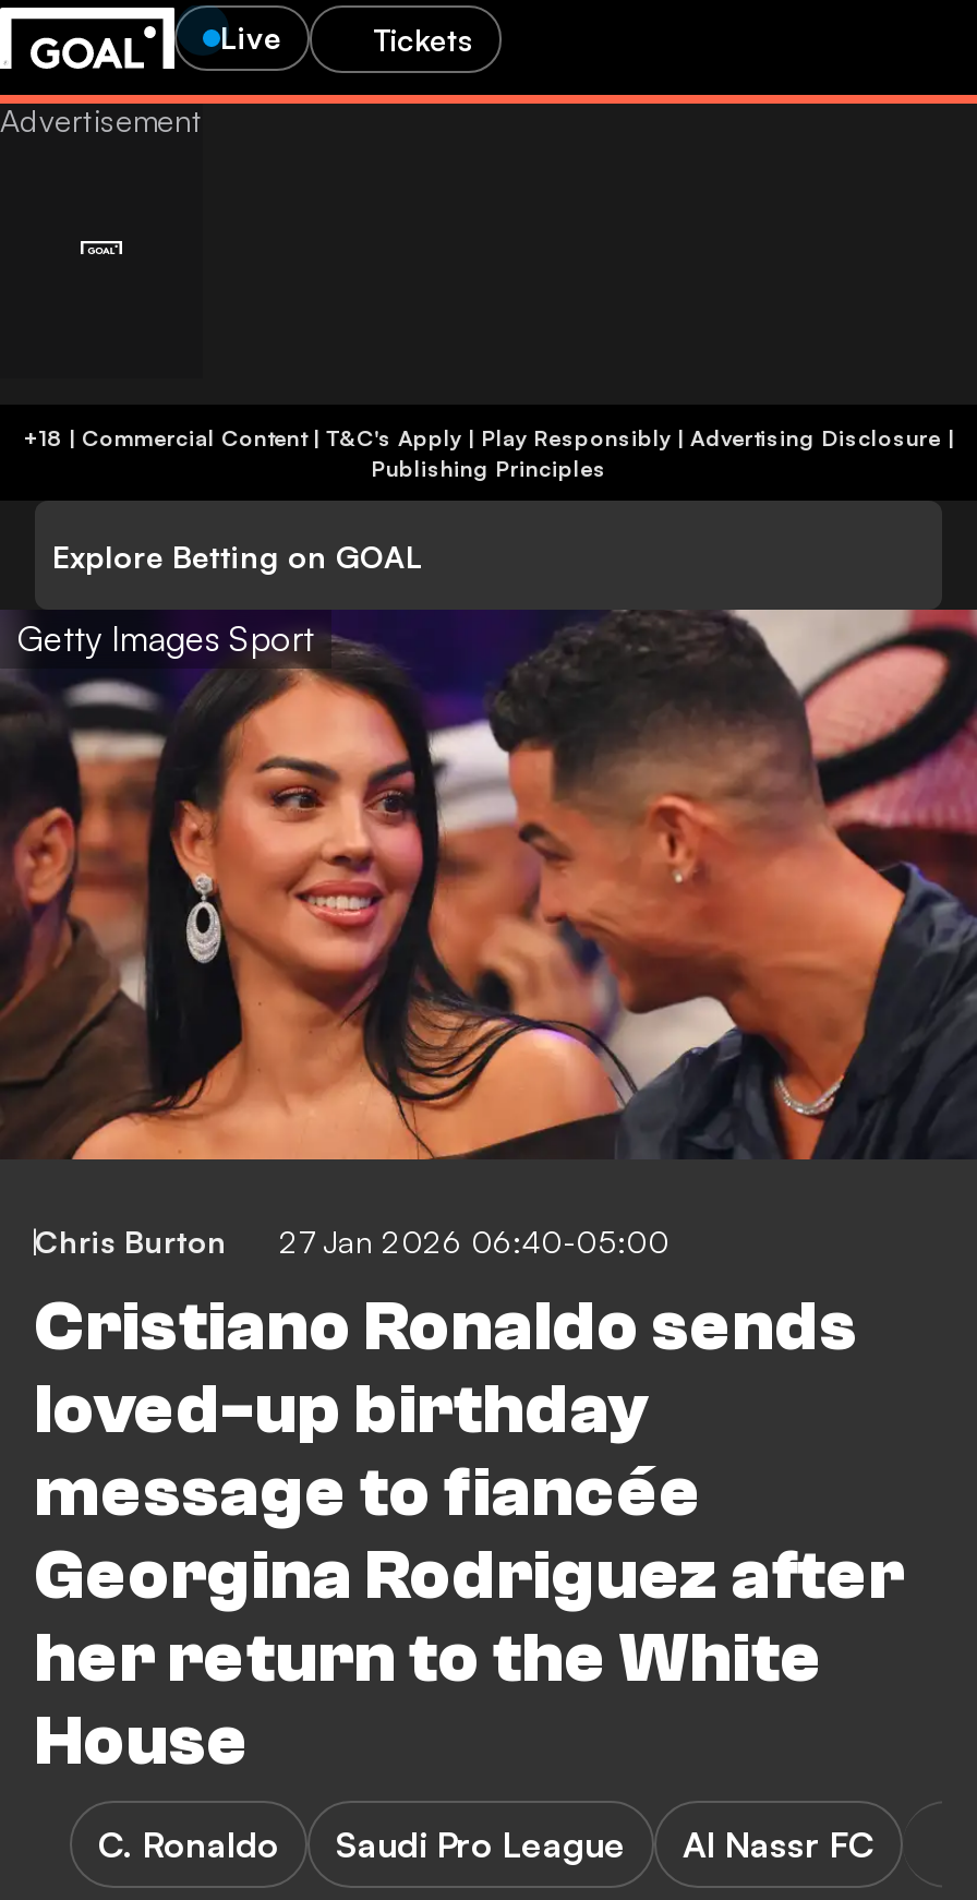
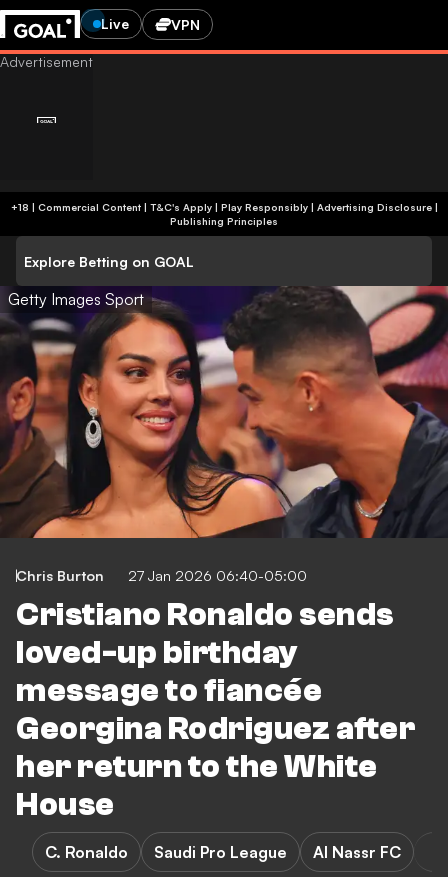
[373,20,473,57] Tickets -> [171,15,200,32] VPN

